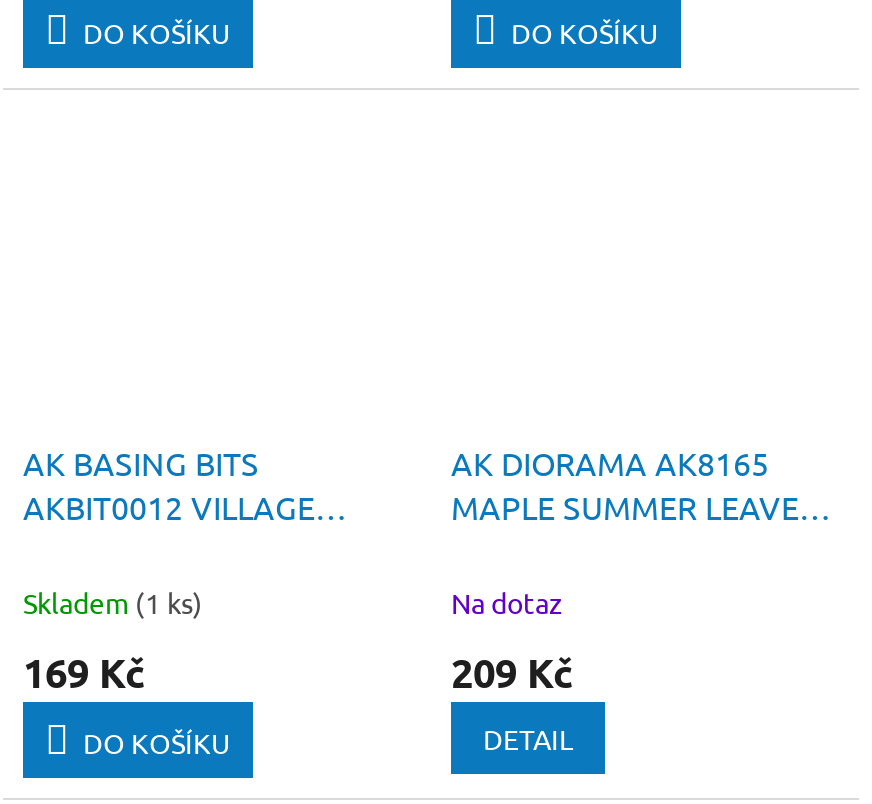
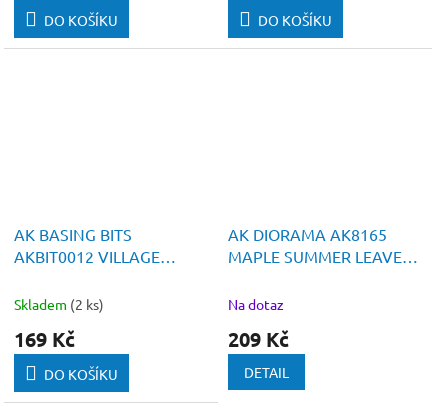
[23,584,203,620] Skladem (1 ks) -> [14,295,104,313] Skladem (2 ks)

